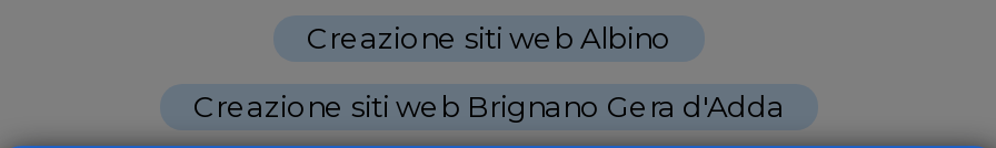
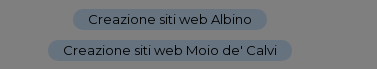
[193,87,785,123] Creazione siti web Brignano Gera d'Adda -> [63,42,277,58] Creazione siti web Moio de' Calvi

